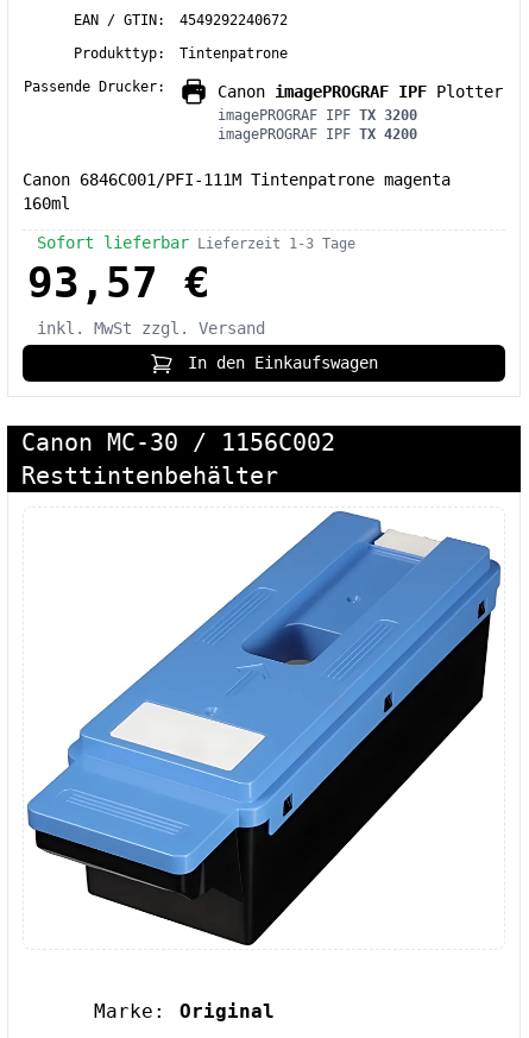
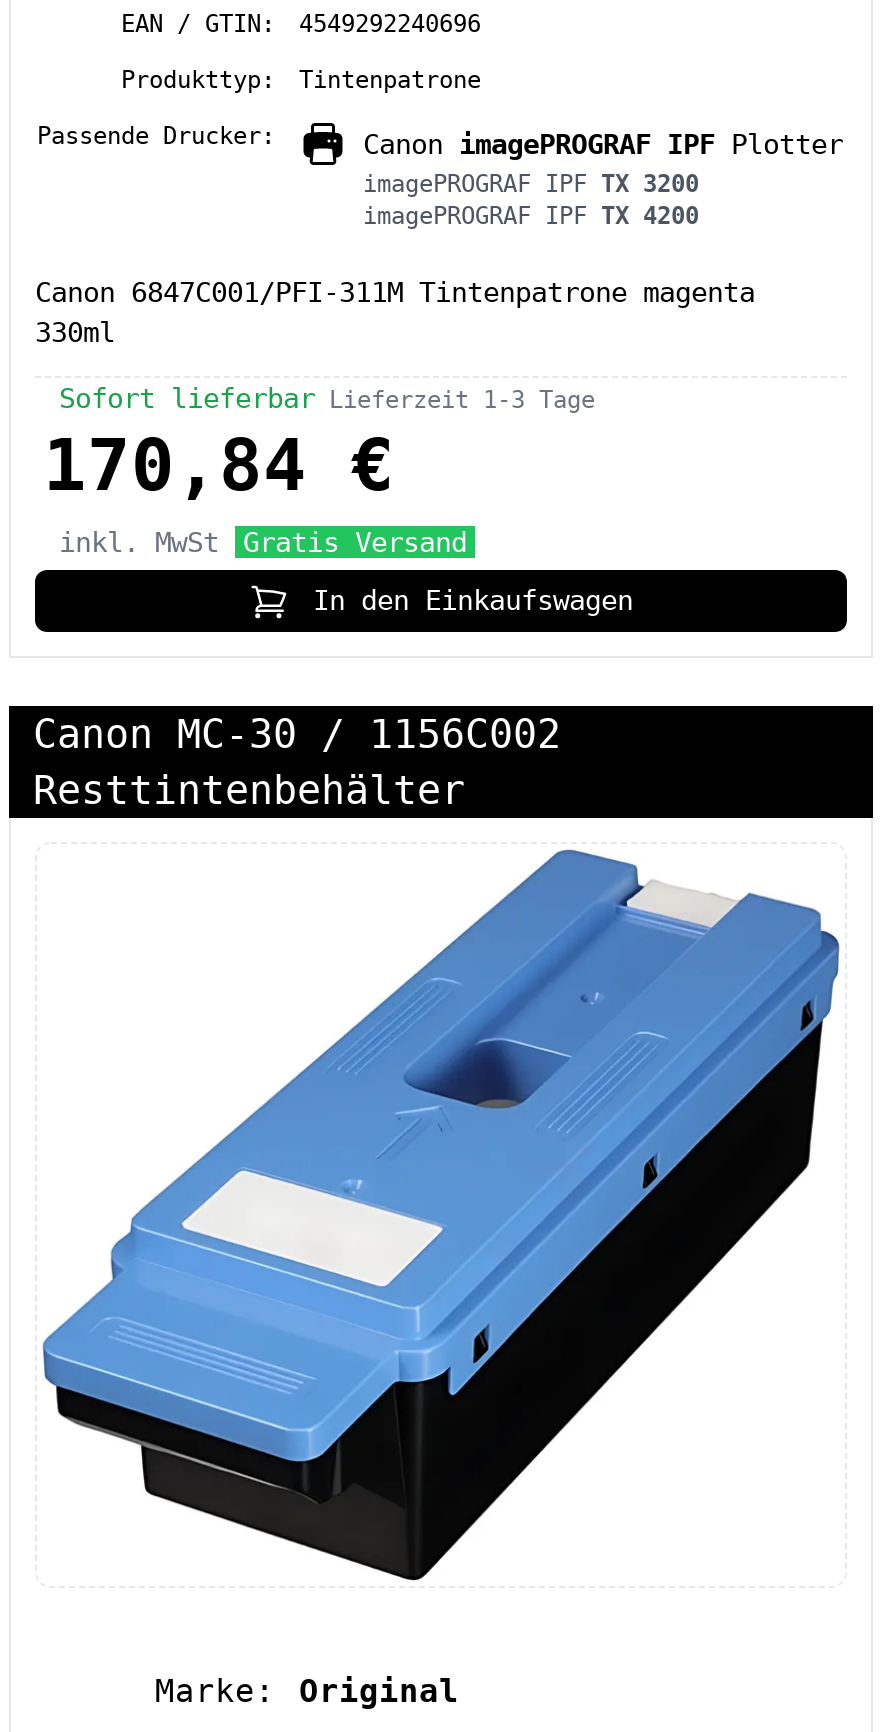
[74,12,288,29] EAN / GTIN: 4549292240672 -> [121,11,481,39] EAN / GTIN: 4549292240696
[23,170,451,213] Canon 6846C001/PFI-111M Tintenpatrone magenta | 160ml -> [35,277,755,349] Canon 6847C001/PFI-311M Tintenpatrone magenta | 330ml
[27,258,265,338] 93,57 € | inkl. MwSt zzgl. Versand -> [43,425,467,559] 170,84 € | inkl. MwSt | Gratis Versand

